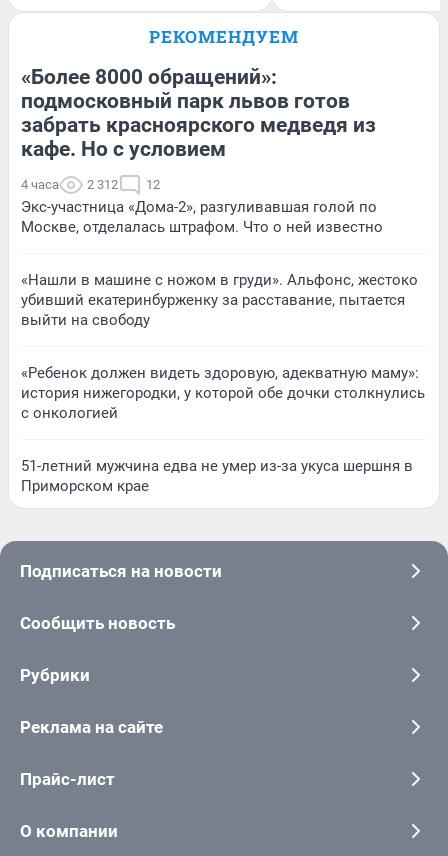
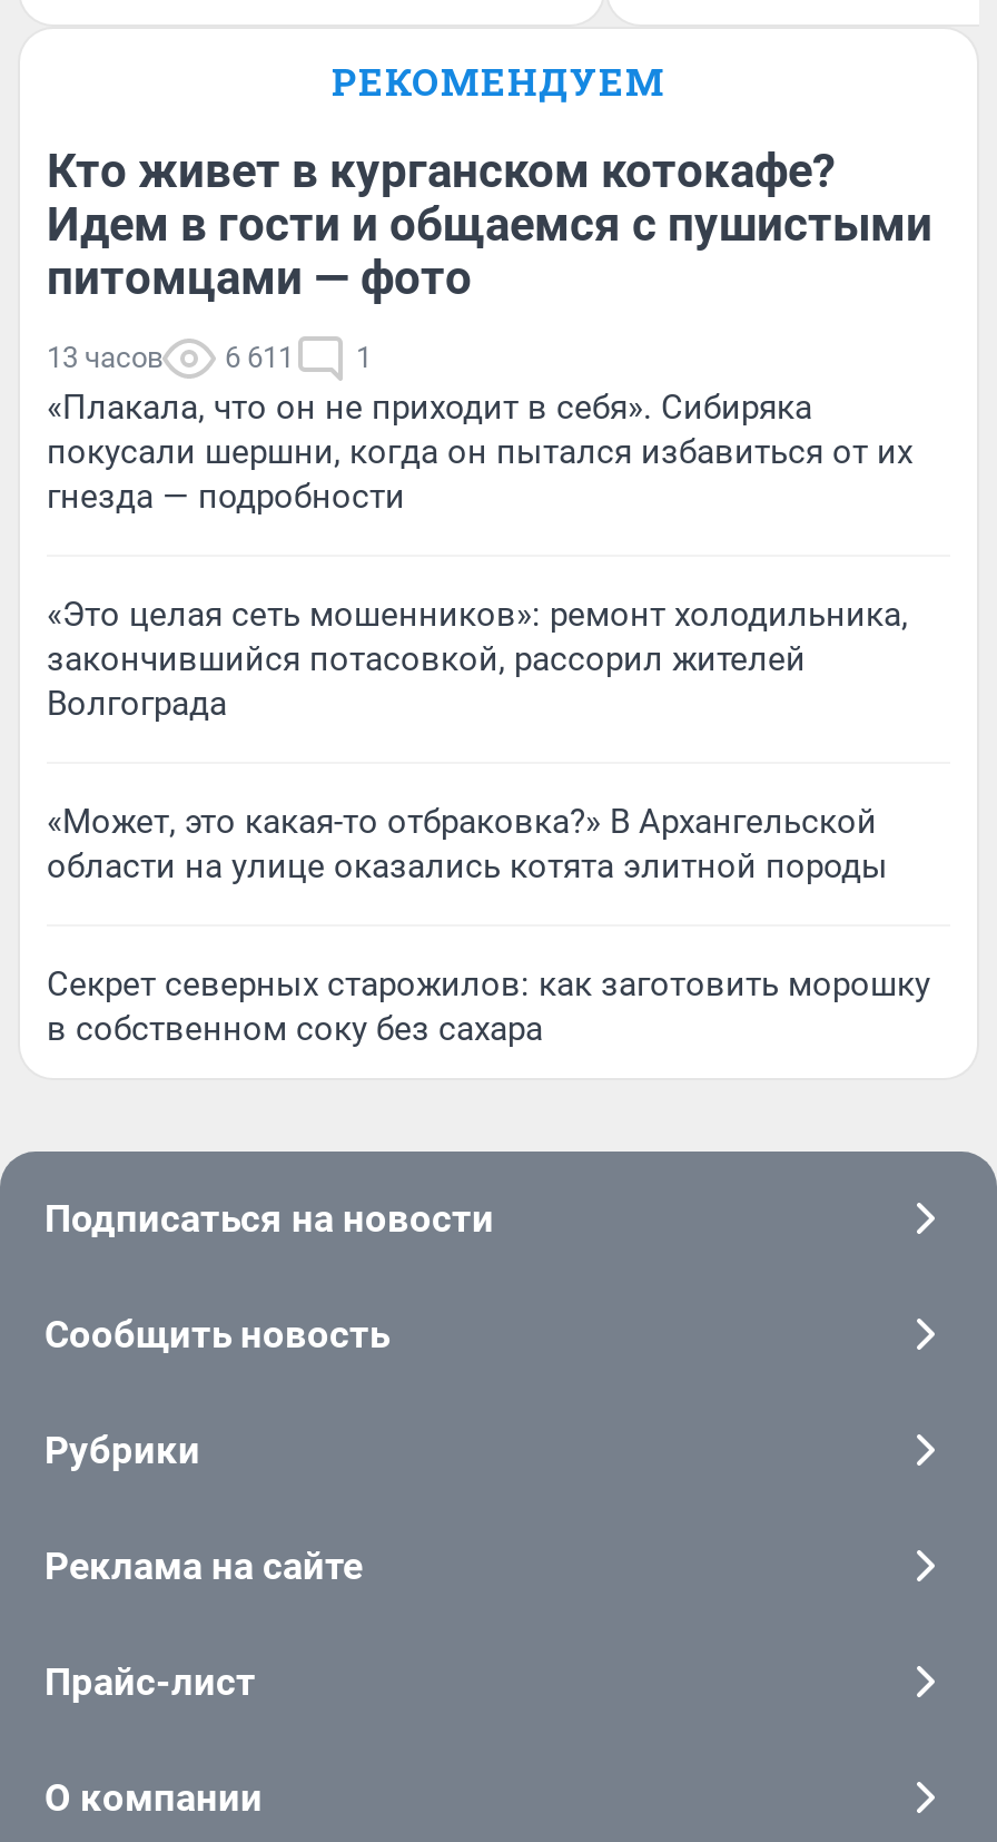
[21,65,376,161] «Более 8000 обращений»: | подмосковный парк львов готов | забрать красноярского медведя из | кафе. Но с условием -> [47,145,932,305] Кто живет в курганском котокафе? | Идем в гости и общаемся с пушистыми | питомцами — фото
[21,177,383,236] 4 часа | 2 312 | 12 | Экс-участница «Дома-2», разгуливавшая голой по | Москве, отделалась штрафом. Что о ней известно -> [47,341,912,517] 13 часов | 6 611 | 1 | «Плакала, что он не приходит в себя». Сибиряка | покусали шершни, когда он пытался избавиться от их | гнезда — подробности
[21,271,418,329] «Нашли в машине с ножом в груди». Альфонс, жестоко | убивший екатеринбурженку за расставание, пытается | выйти на свободу -> [47,595,908,724] «Это целая сеть мошенников»: ремонт холодильника, | закончившийся потасовкой, рассорил жителей | Волгограда
[21,364,425,422] «Ребенок должен видеть здоровую, адекватную маму»: | история нижегородки, у которой обе дочки столкнулись | с онкологией -> [47,802,888,886] «Может, это какая-то отбраковка?» В Архангельской | области на улице оказались котята элитной породы
[21,457,413,495] 51-летний мужчина едва не умер из-за укуса шершня в | Приморском крае -> [47,964,930,1049] Секрет северных старожилов: как заготовить морошку | в собственном соку без сахара

